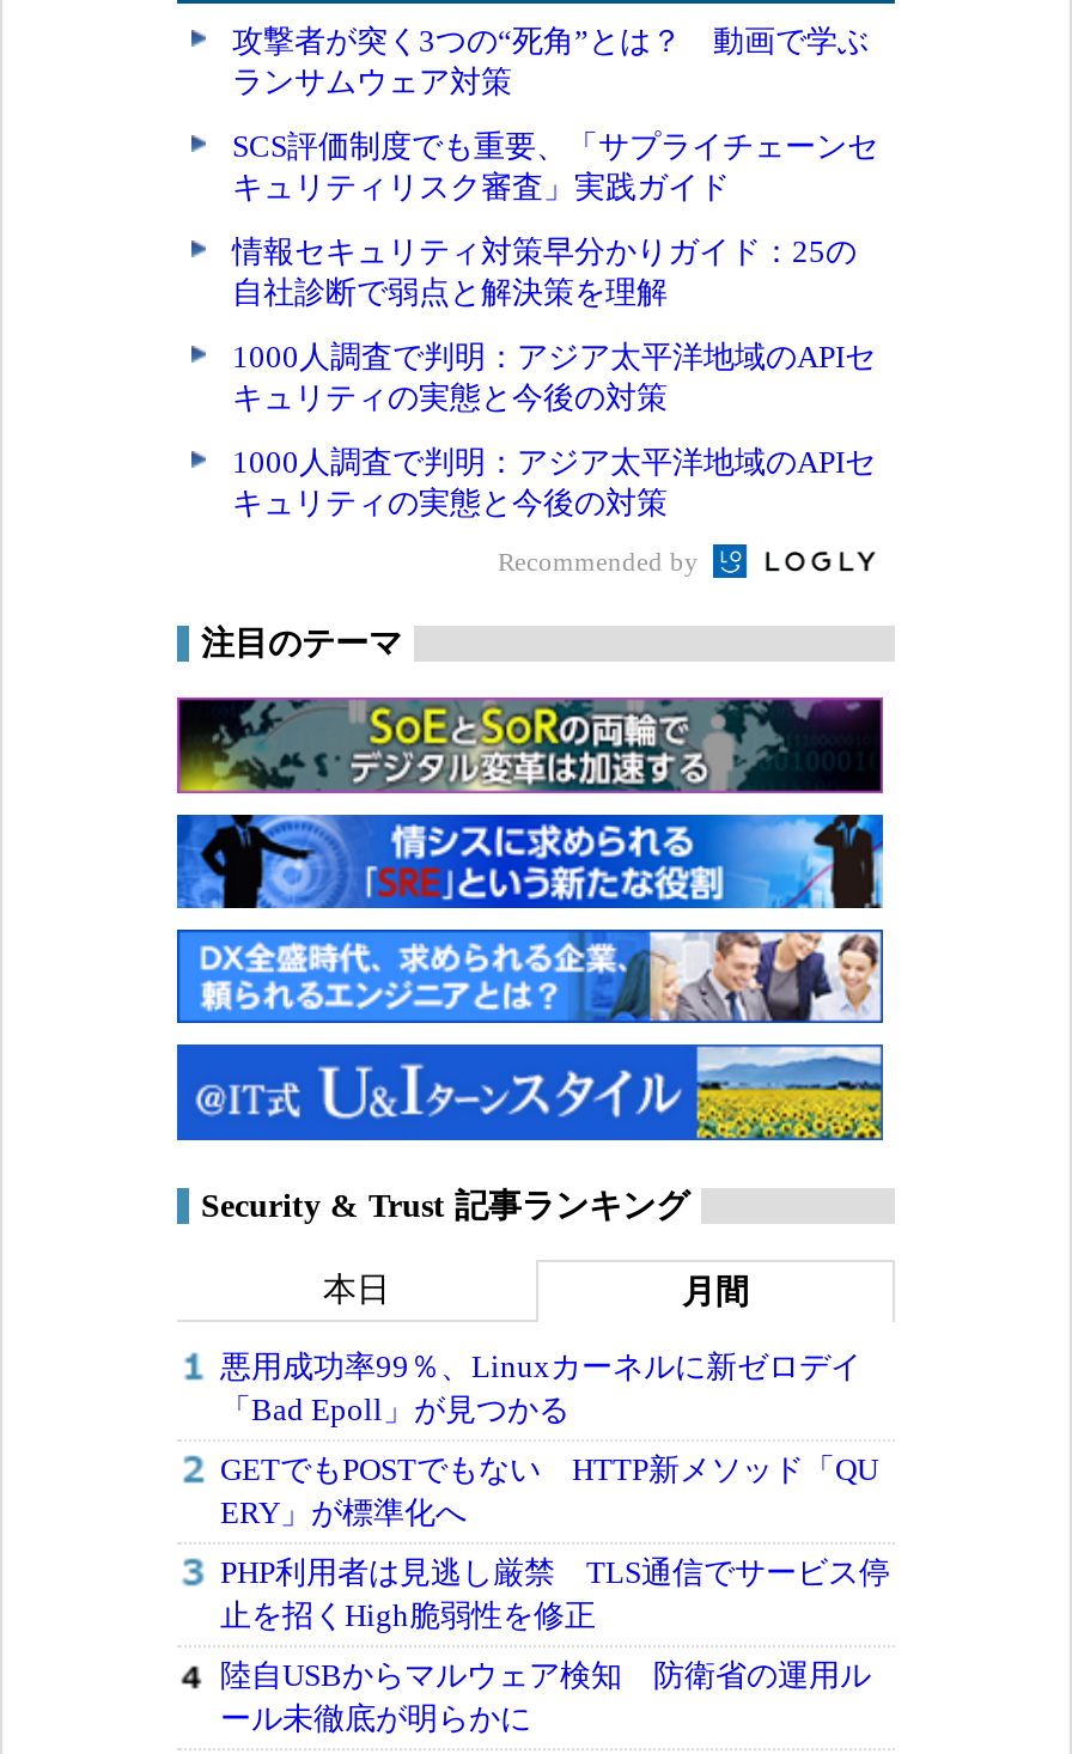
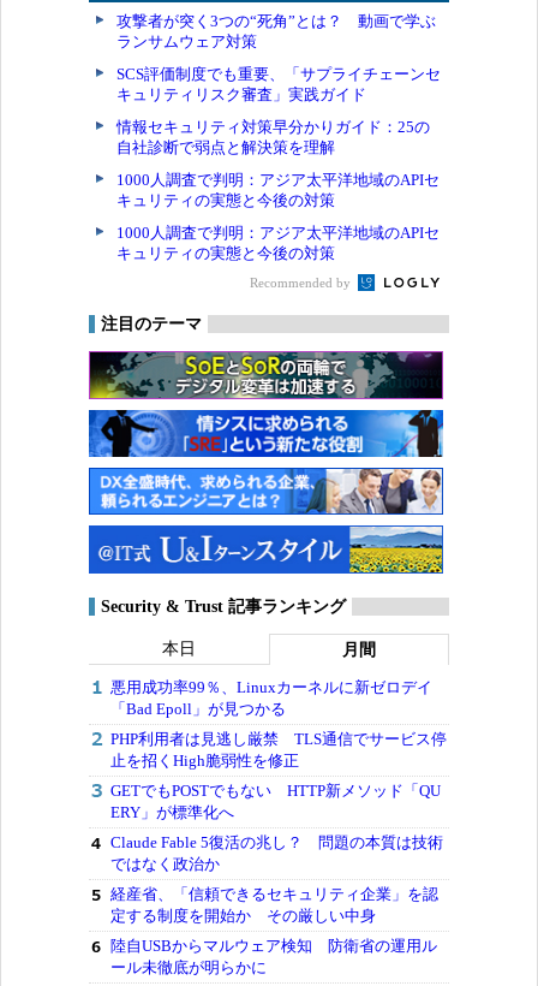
moved [220,1451,878,1530] -> [110,781,441,821]: GETでもPOSTでもない HTTP新メソッド「QU | ERY」が標準化へ
moved [220,1554,890,1633] -> [110,730,447,769]: PHP利用者は見逃し厳禁 TLS通信でサービス停 | 止を招くHigh脆弱性を修正
none -> [110,833,443,924] Claude Fable 5復活の兆し？ 問題の本質は技術 | ではなく政治か | 経産省、「信頼できるセキュリティ企業」を認 | 定する制度を開始か その厳しい中身

